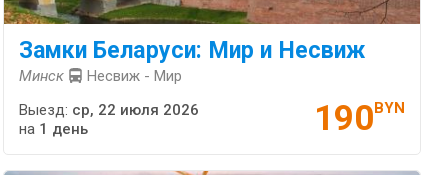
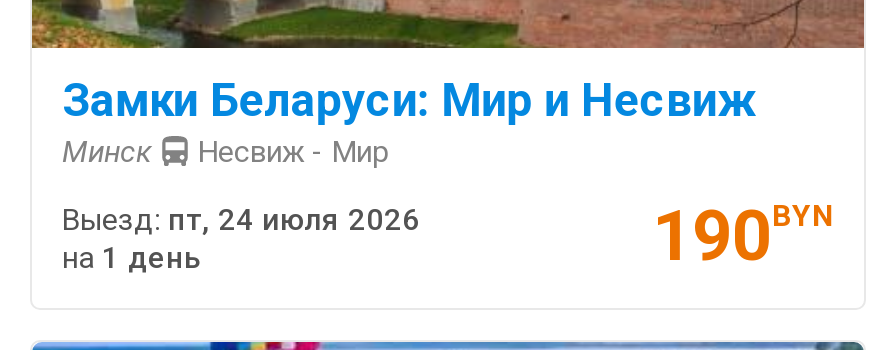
[19,101,199,119] Выезд: ср, 22 июля 2026 -> [62,202,420,238] Выезд: пт, 24 июля 2026

